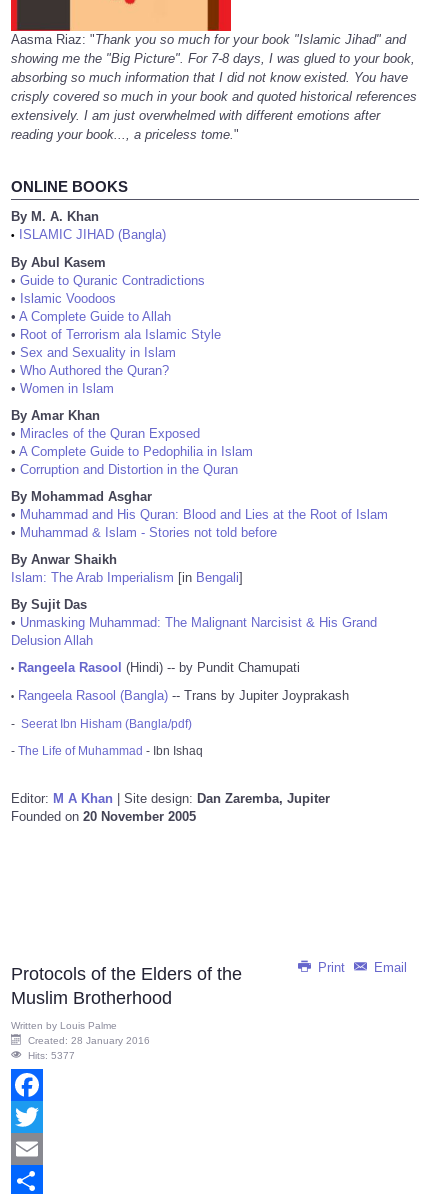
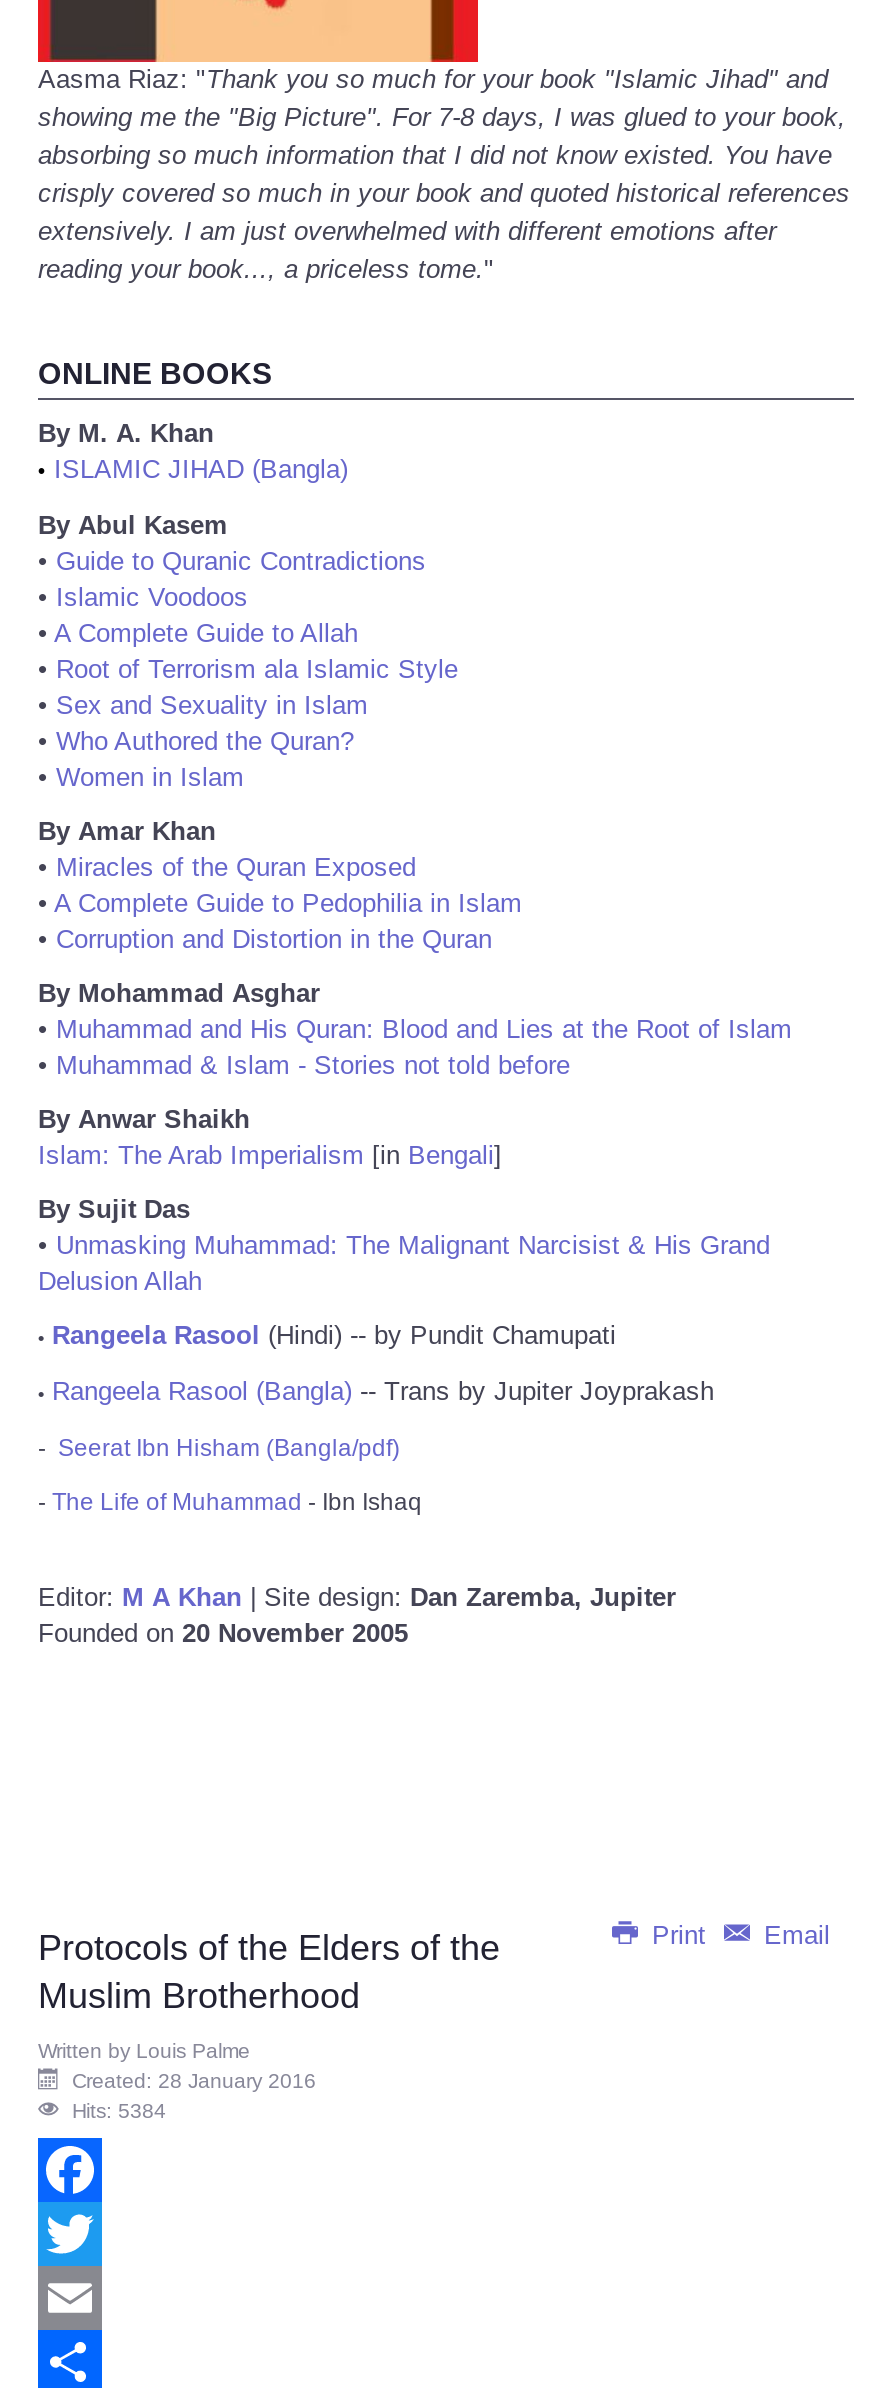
[28,1050,75,1061] Hits: 5377 -> [72,2100,166,2122] Hits: 5384

